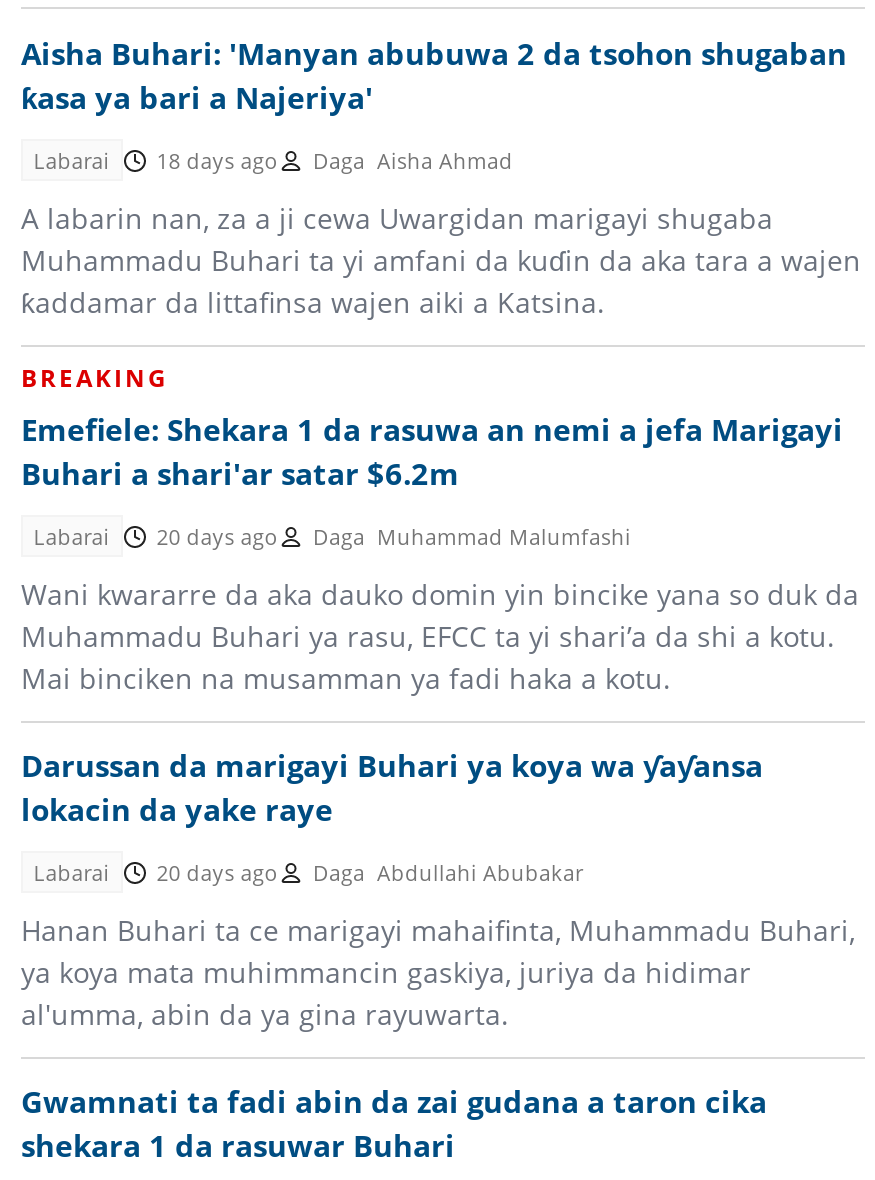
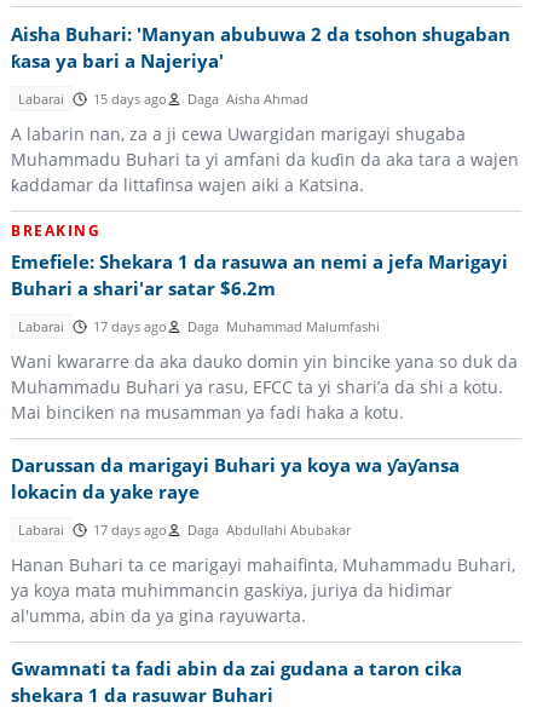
[33,146,513,174] Labarai 18 days ago Daga Aisha Ahmad -> [18,90,308,107] Labarai 15 days ago Daga Aisha Ahmad
[33,522,631,550] Labarai 20 days ago Daga Muhammad Malumfashi -> [18,318,380,335] Labarai 17 days ago Daga Muhammad Malumfashi
[33,858,583,886] Labarai 20 days ago Daga Abdullahi Abubakar -> [18,521,351,538] Labarai 17 days ago Daga Abdullahi Abubakar

